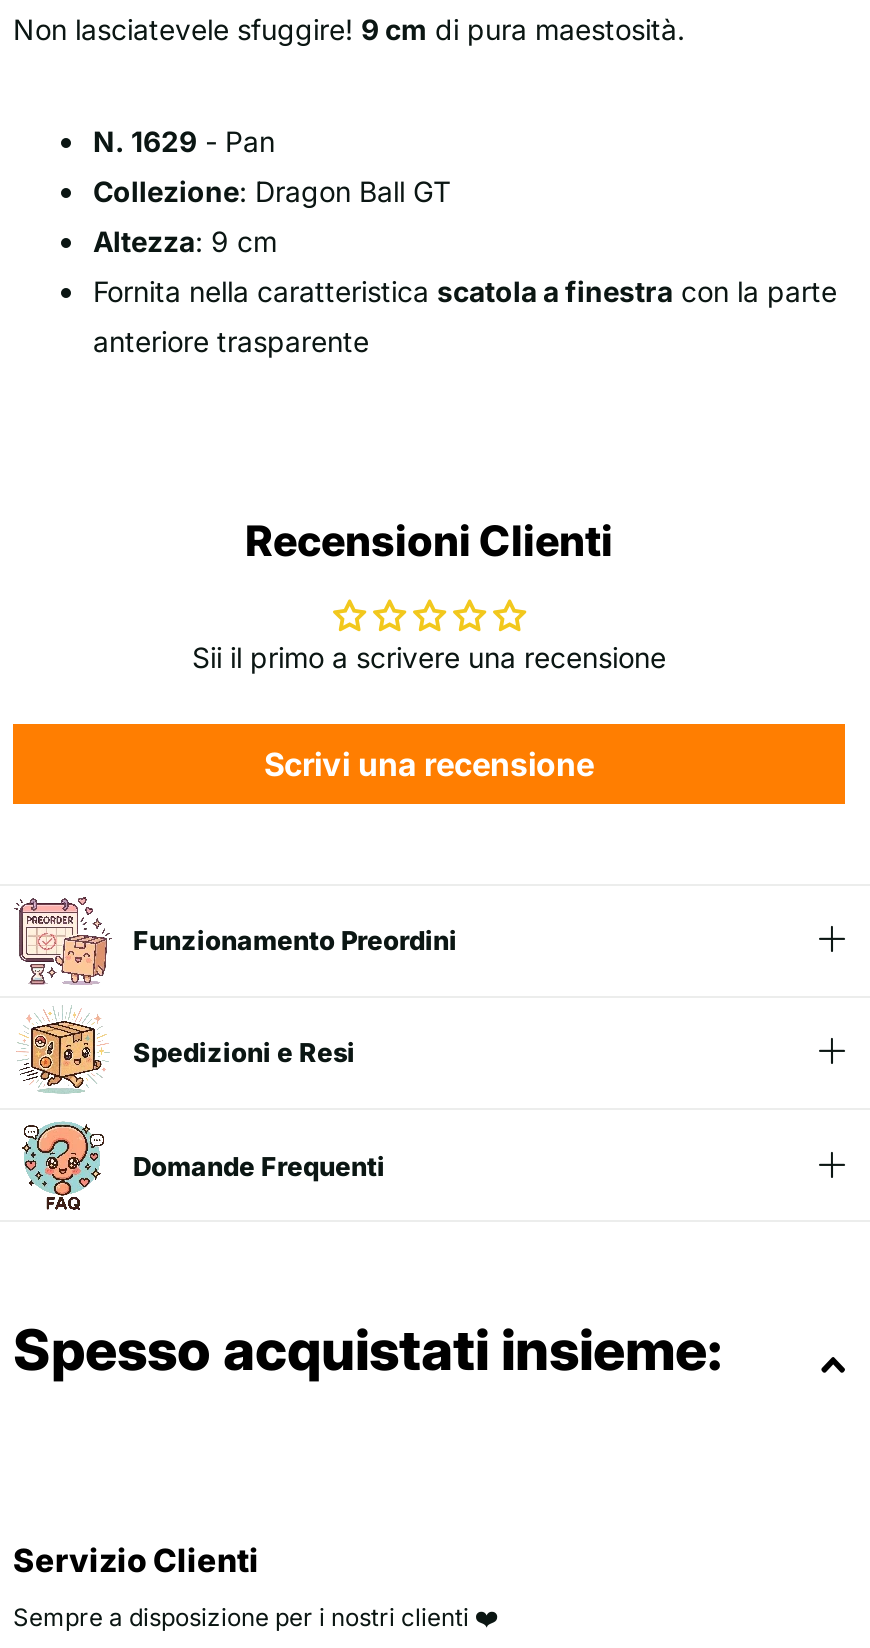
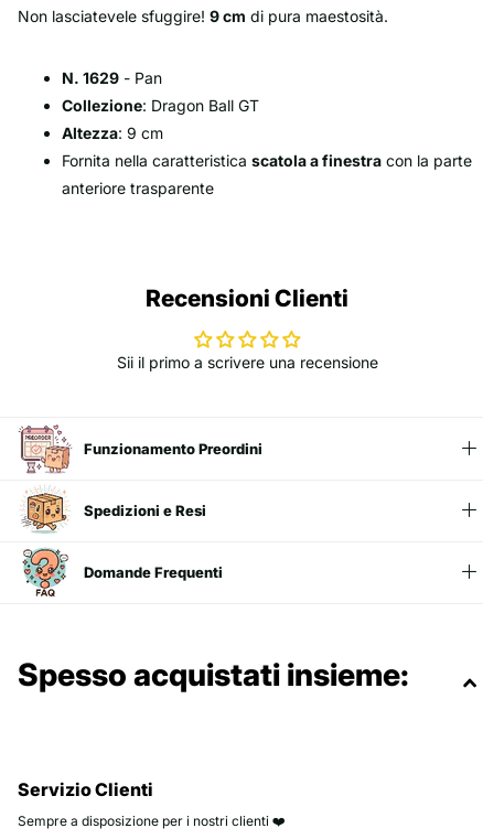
[264,744,594,784] Scrivi una recensione -> none

